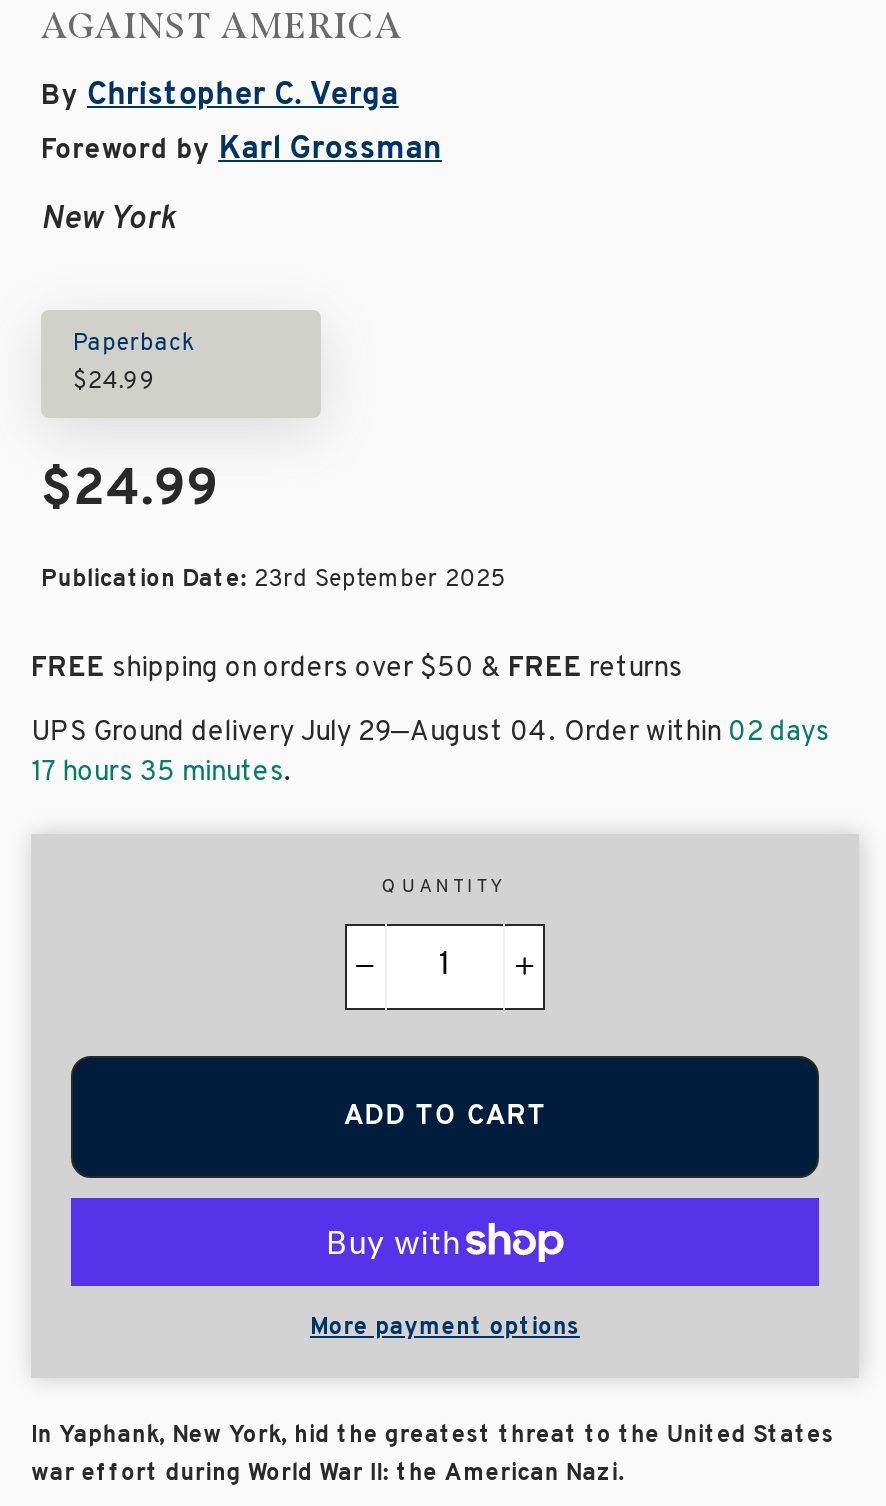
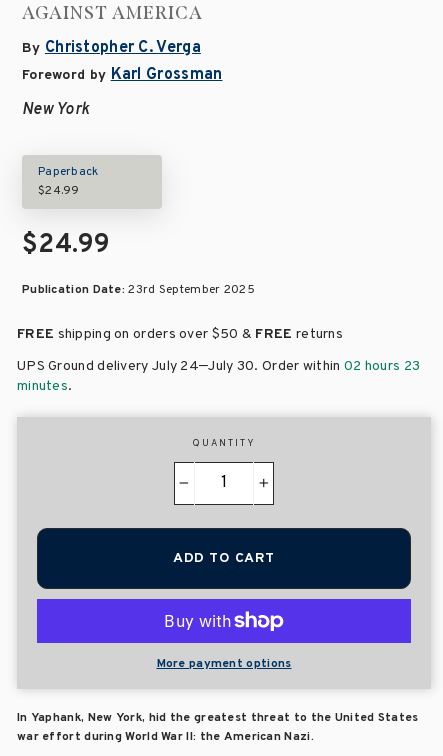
[31,712,830,790] UPS Ground delivery July 29–August 04. Order within 02 days | 17 hours 35 minutes. -> [17,356,420,395] UPS Ground delivery July 24–July 30. Order within 02 hours 23 | minutes.

